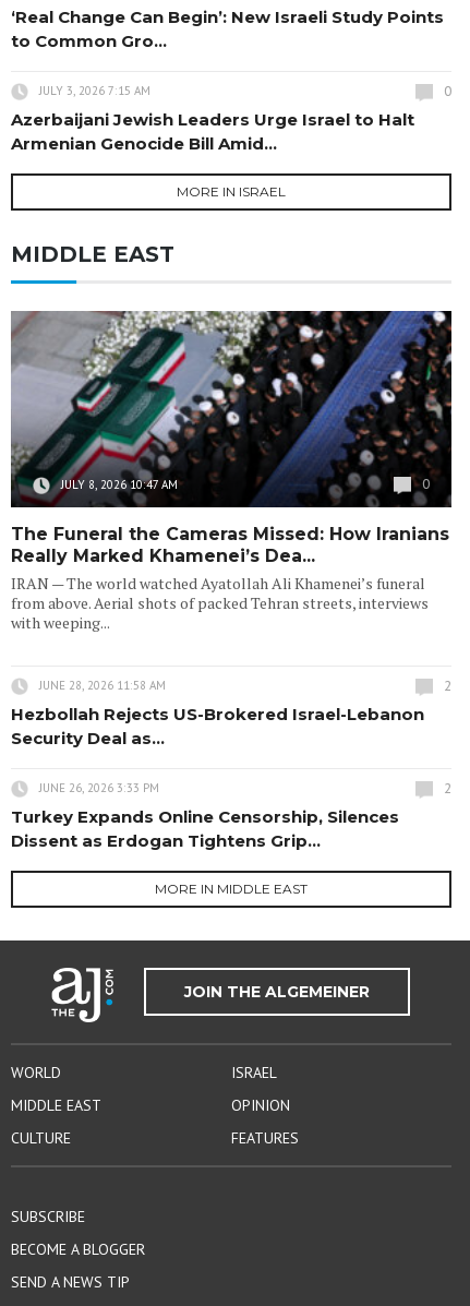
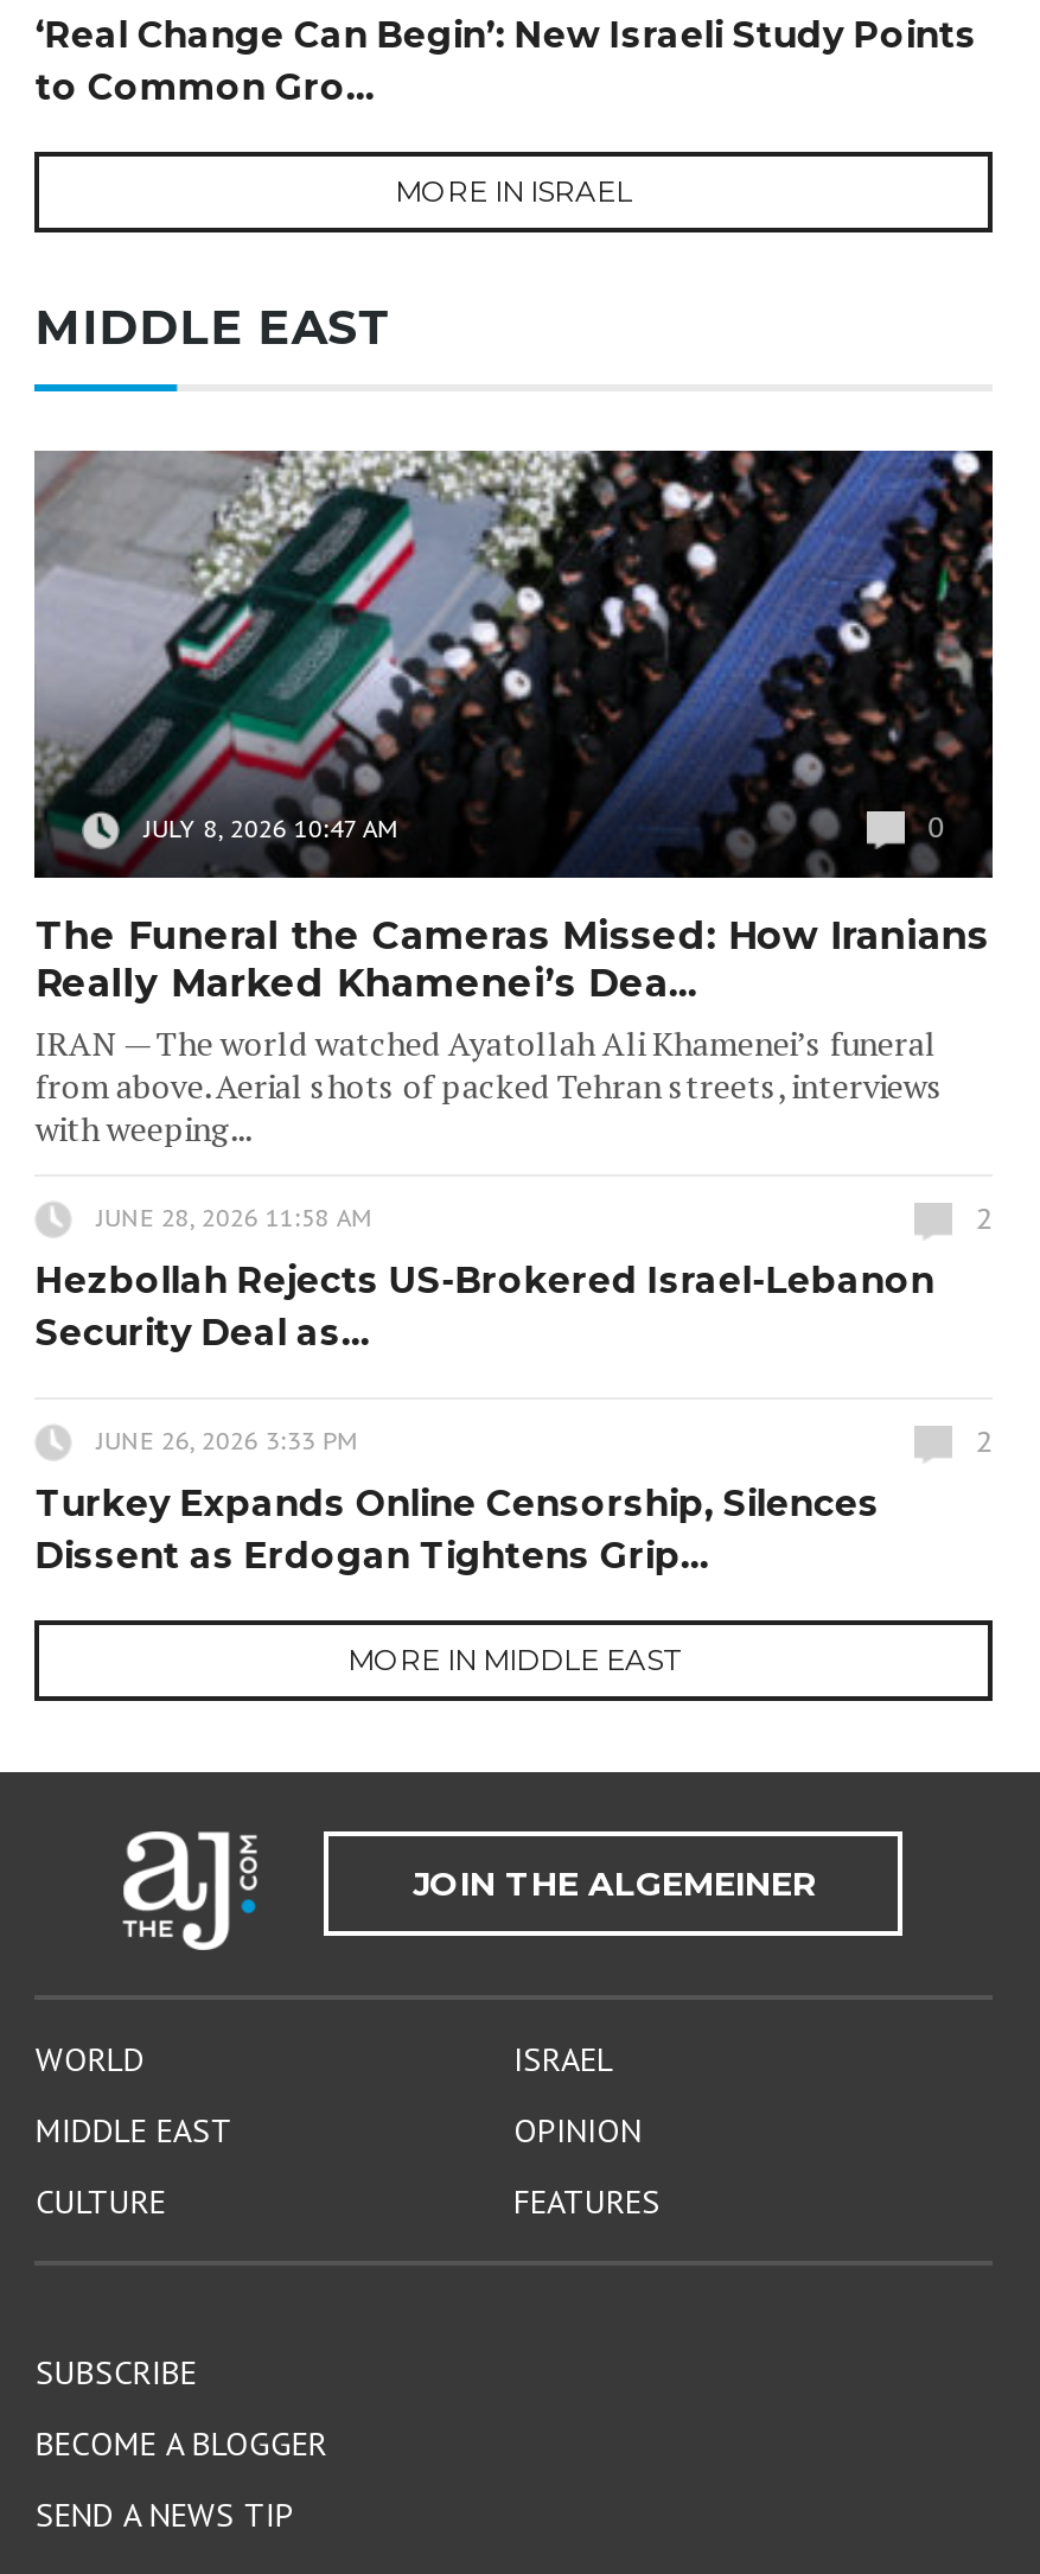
[11,83,451,154] JULY 3, 2026 7:15 AM | 0 | Azerbaijani Jewish Leaders Urge Israel to Halt | Armenian Genocide Bill Amid... -> none

